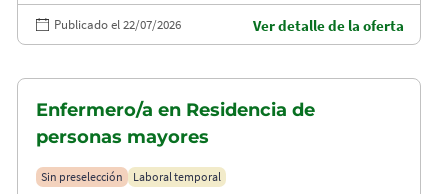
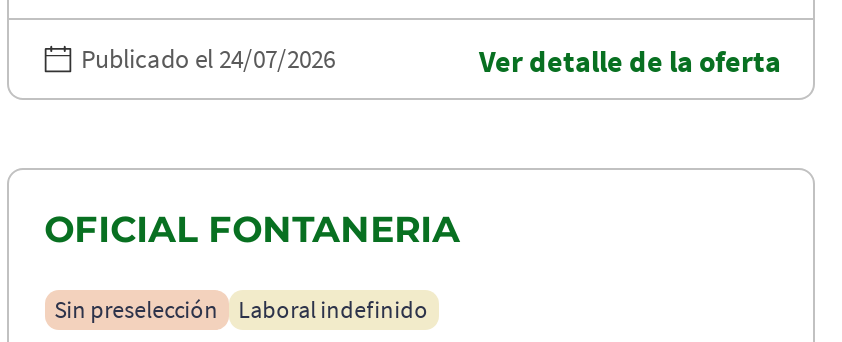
[54,16,181,33] Publicado el 22/07/2026 -> [81,43,335,77] Publicado el 24/07/2026
[36,99,315,148] Enfermero/a en Residencia de | personas mayores -> [44,209,460,253] OFICIAL FONTANERIA
[133,169,221,184] Laboral temporal -> [238,295,428,325] Laboral indefinido

